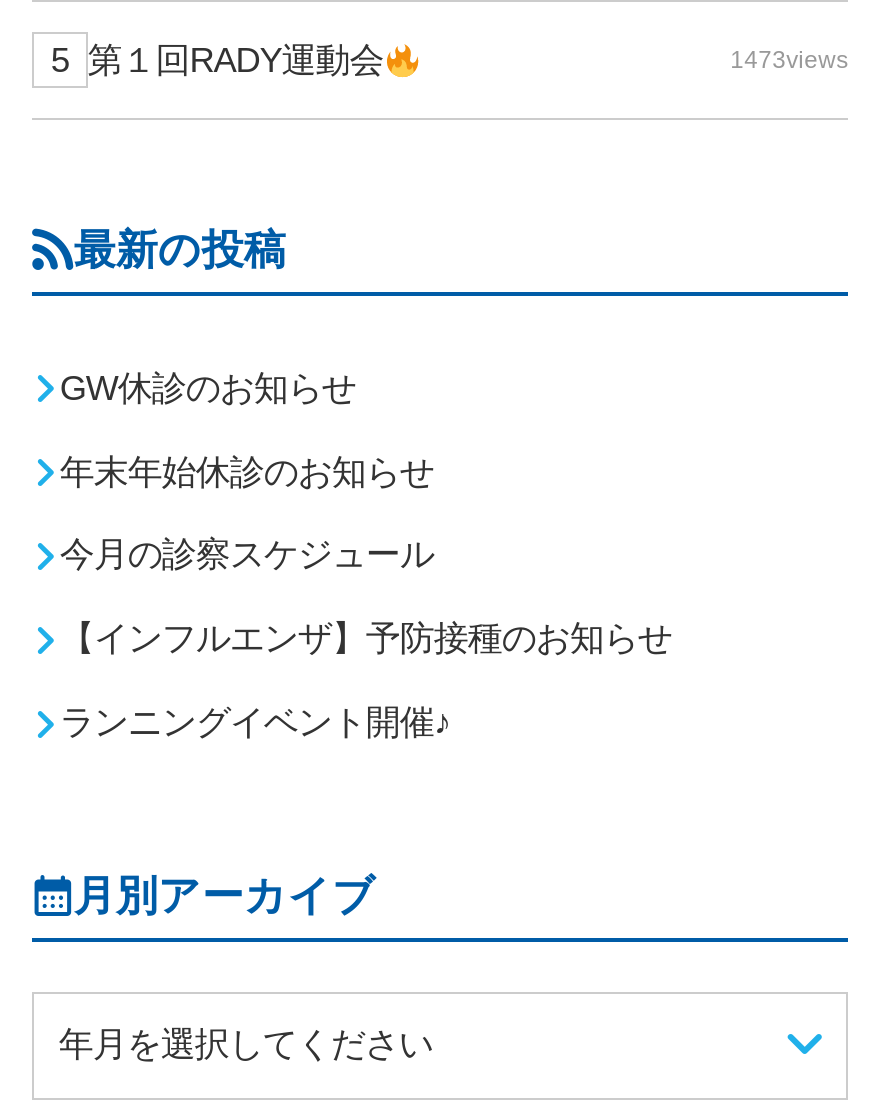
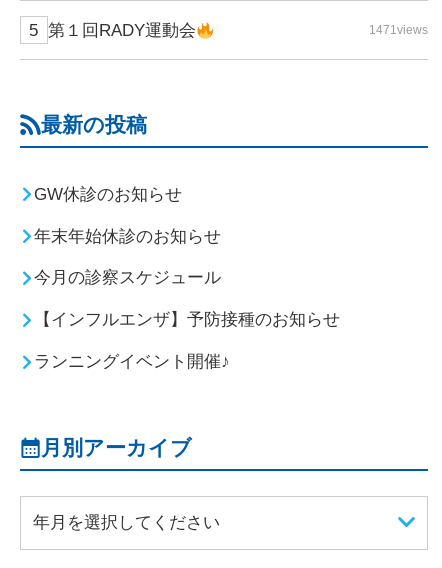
[730,46,848,74] 1473views -> [369,23,428,37] 1471views

